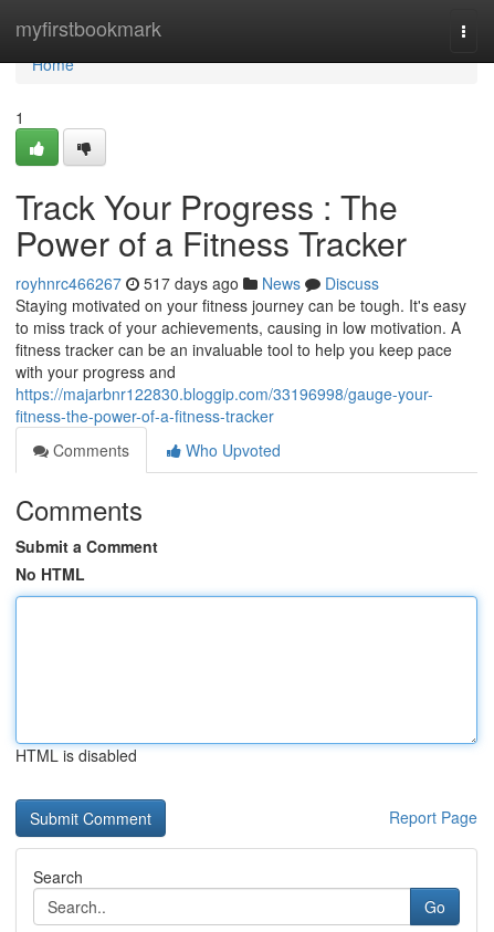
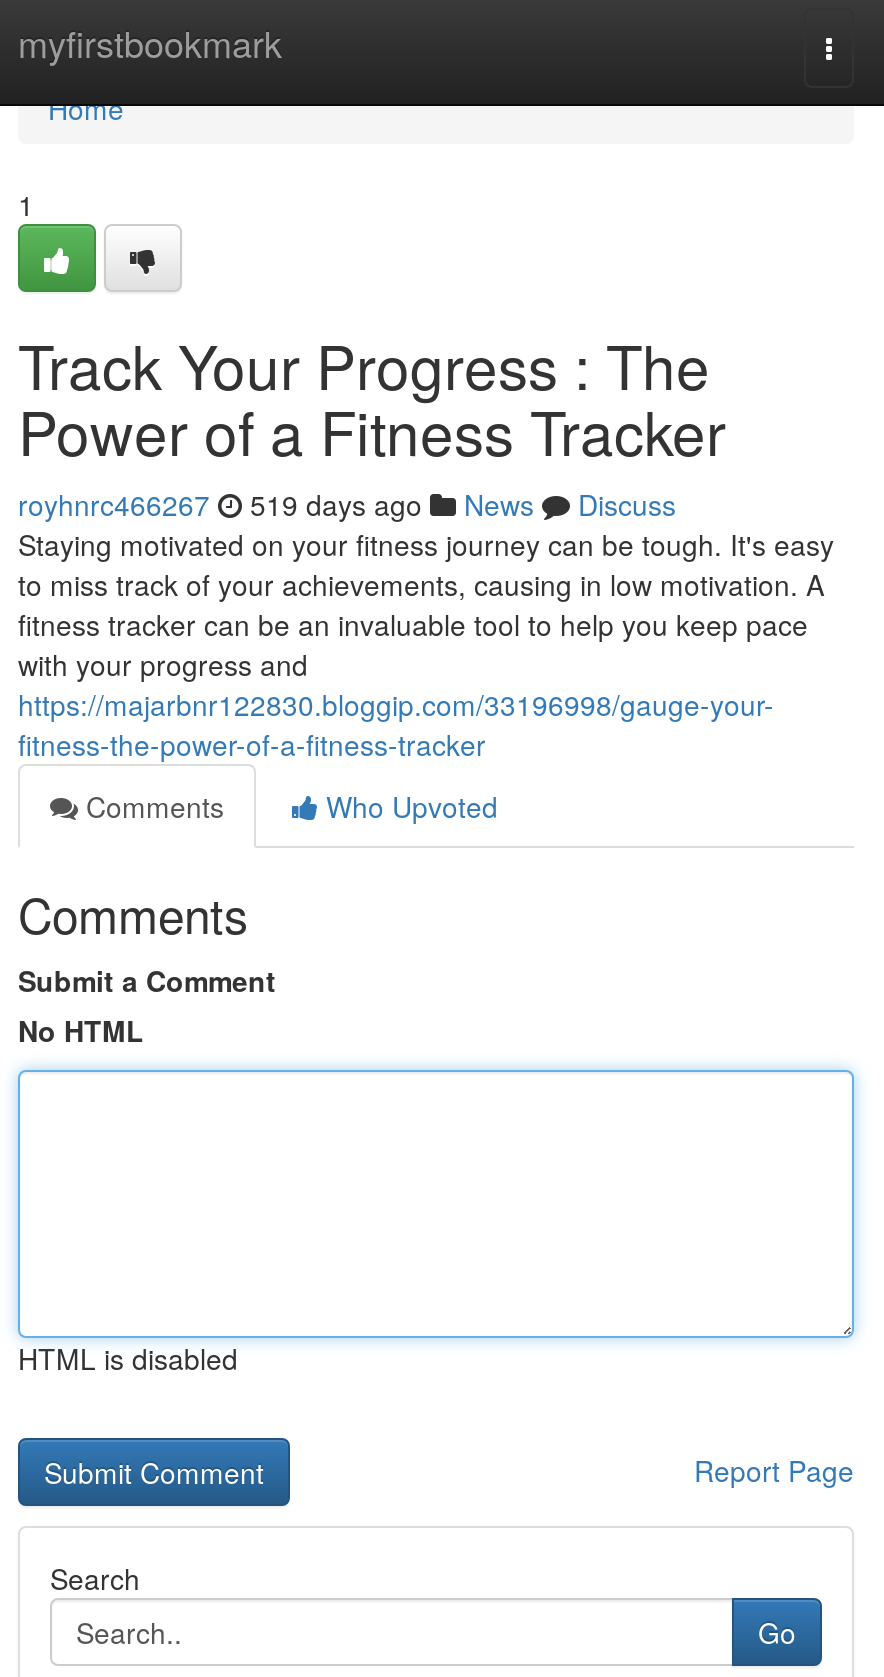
[15,272,379,294] royhnrc466267 517 days ago News Discuss -> [18,484,676,524] royhnrc466267 519 days ago News Discuss

